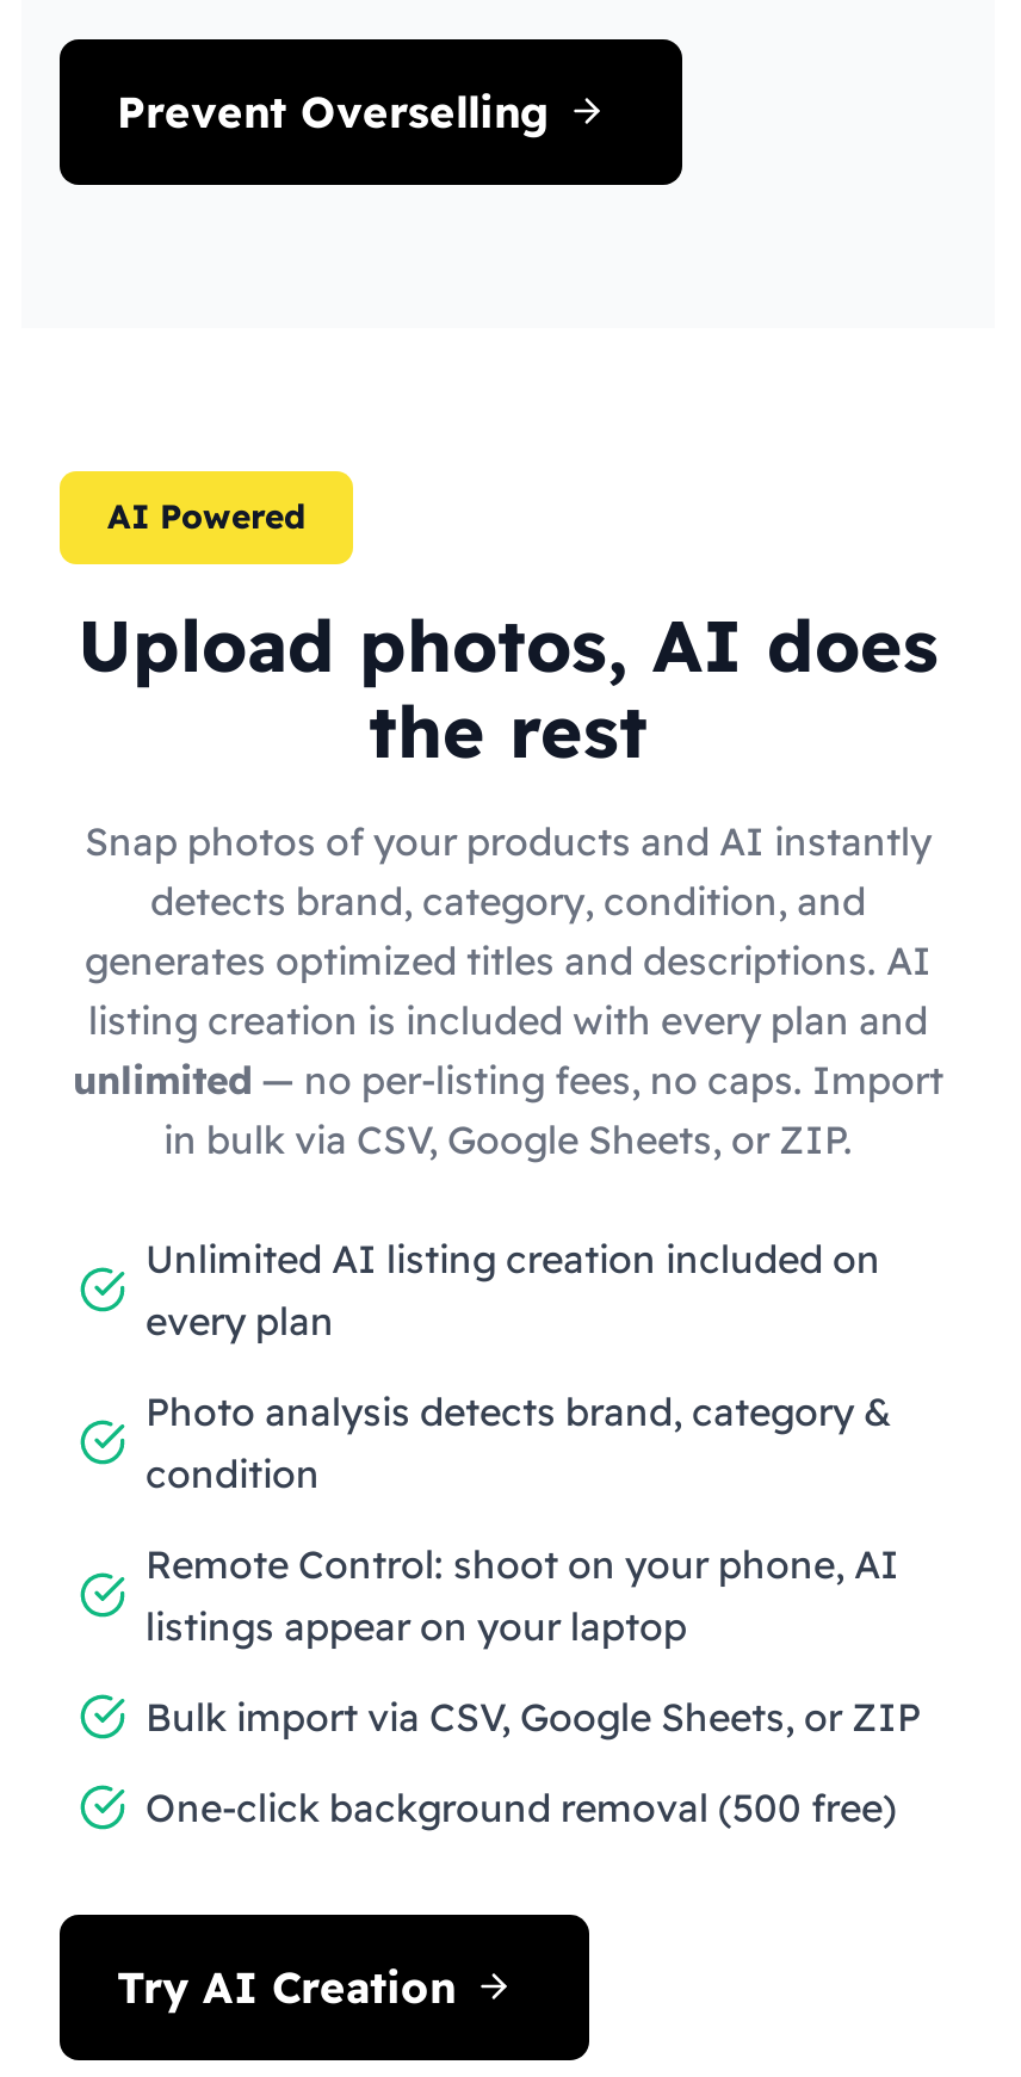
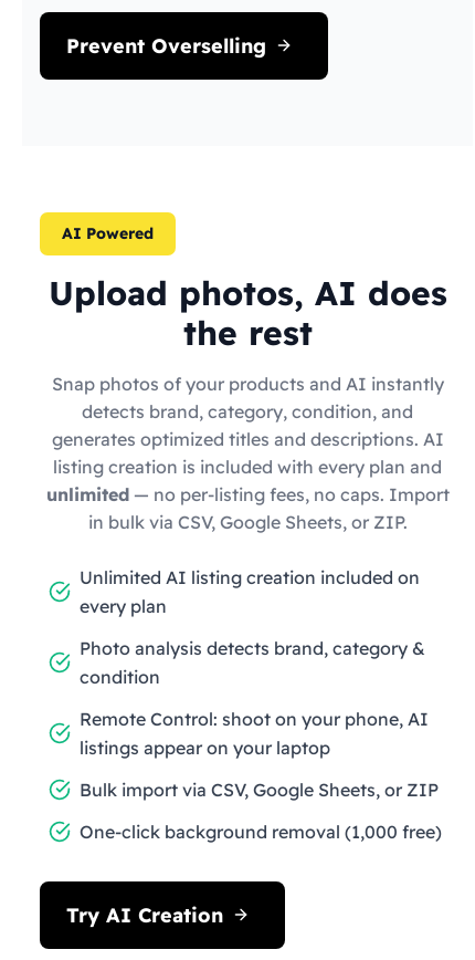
[146,1783,897,1831] One-click background removal (500 free) -> [80,821,442,843] One-click background removal (1,000 free)

